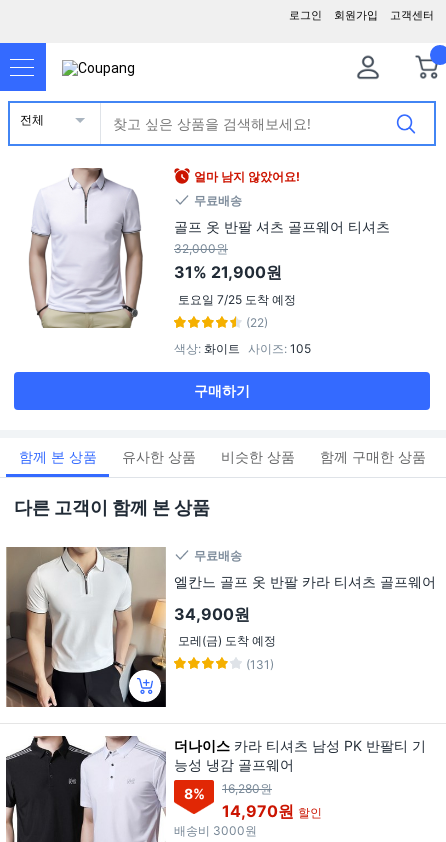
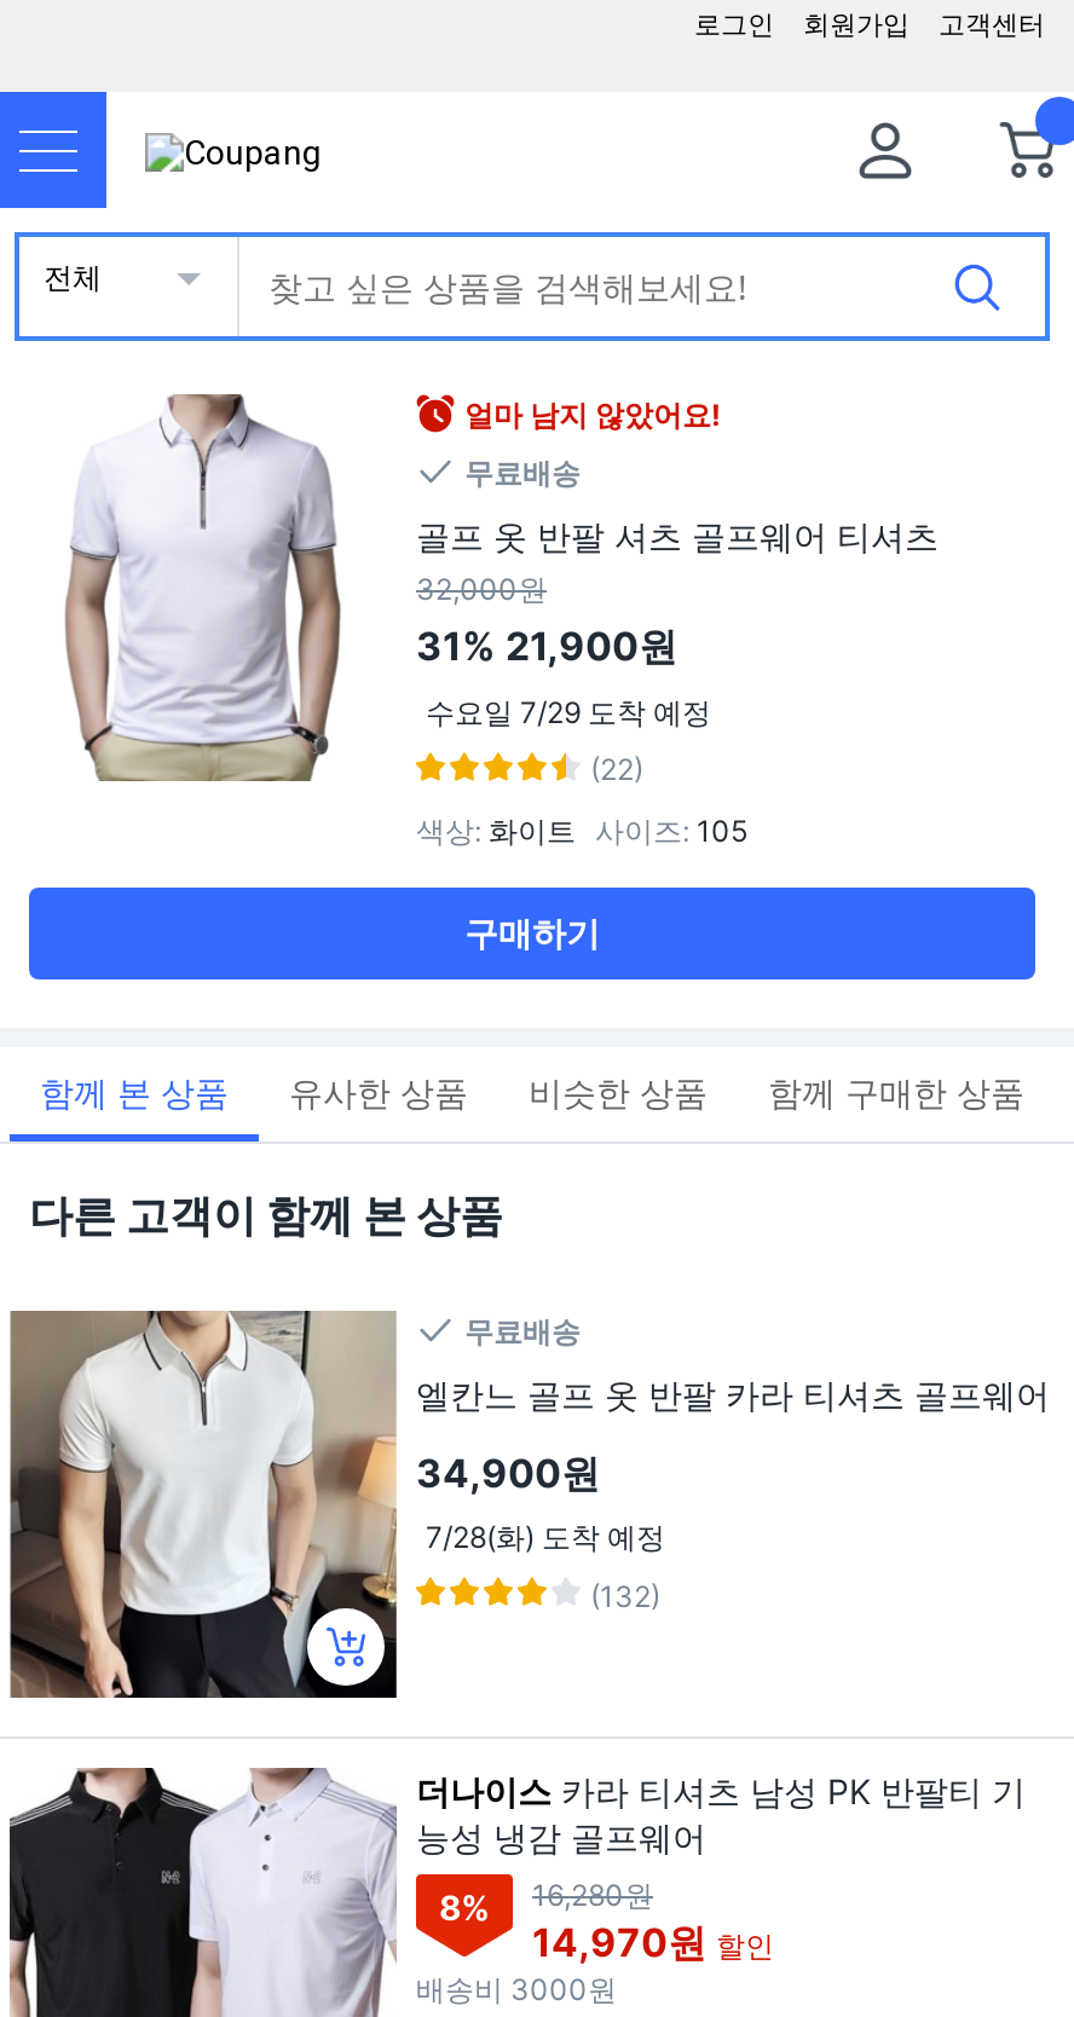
[178,292,296,307] 토요일 7/25 도착 예정 -> [426,693,711,730] 수요일 7/29 도착 예정
[178,633,276,648] 모레(금) 도착 예정 -> [426,1520,665,1556] 7/28(화) 도착 예정
[246,657,274,672] (131) -> [590,1577,660,1613] (132)

